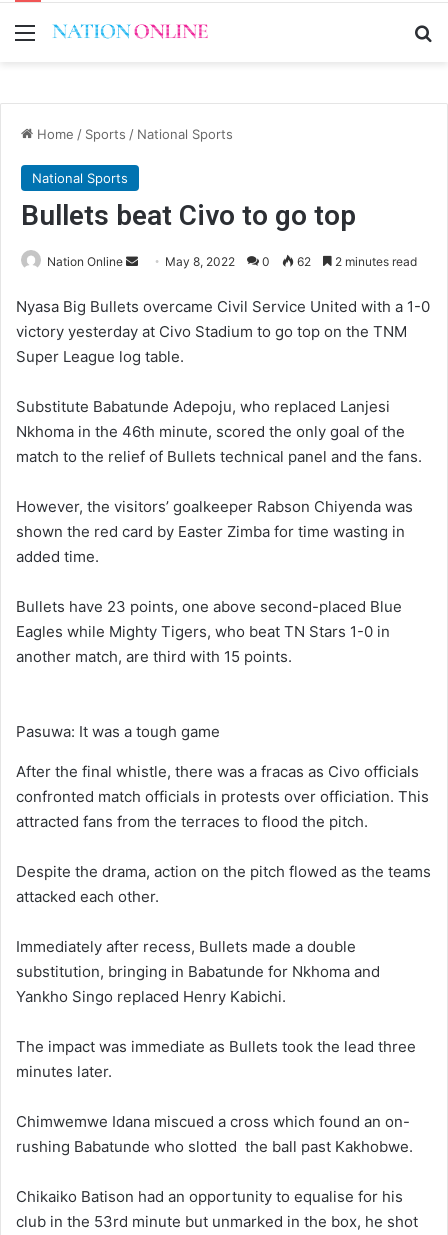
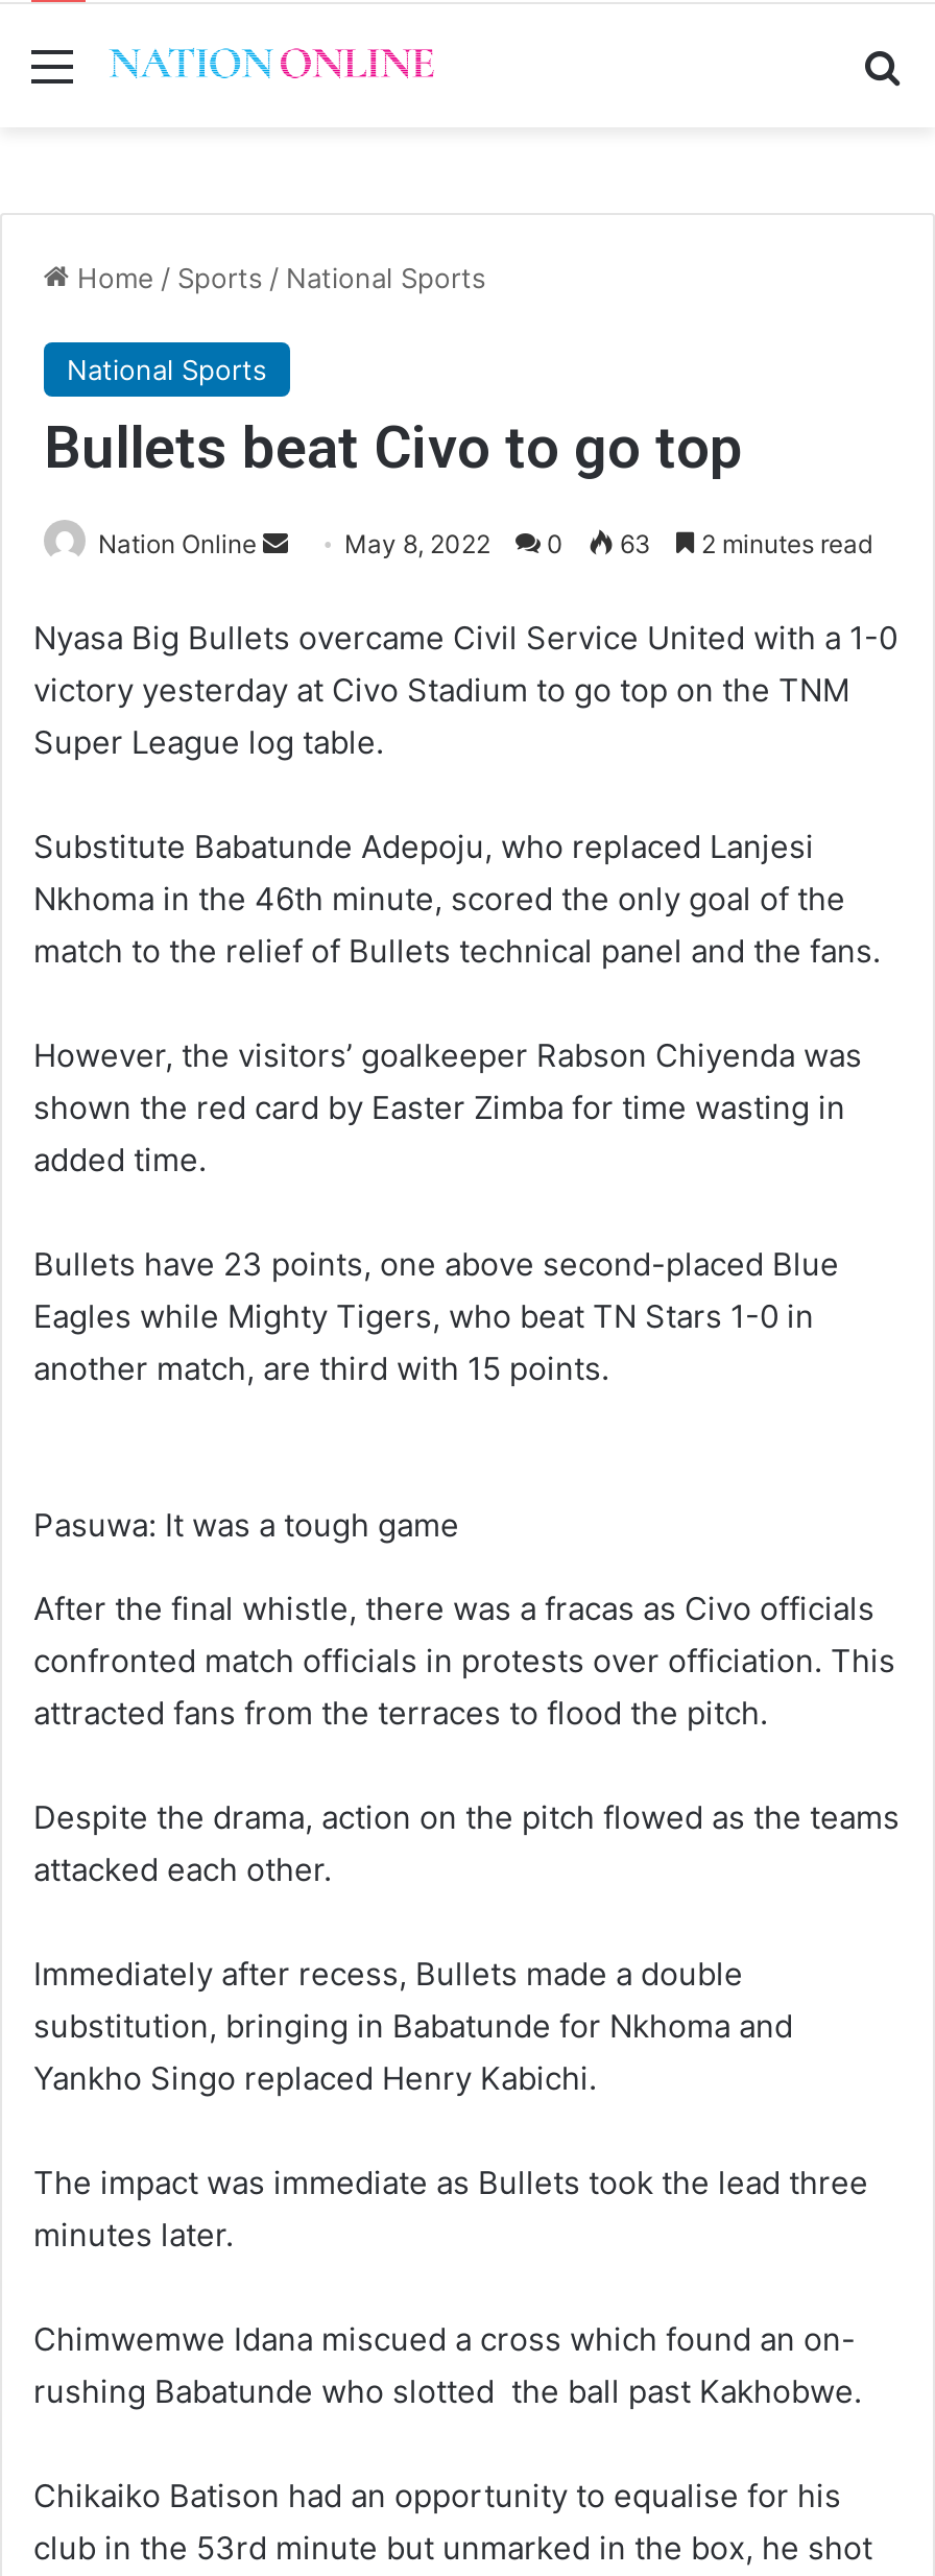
[294,254,311,269] 62 -> [614,528,651,559] 63

